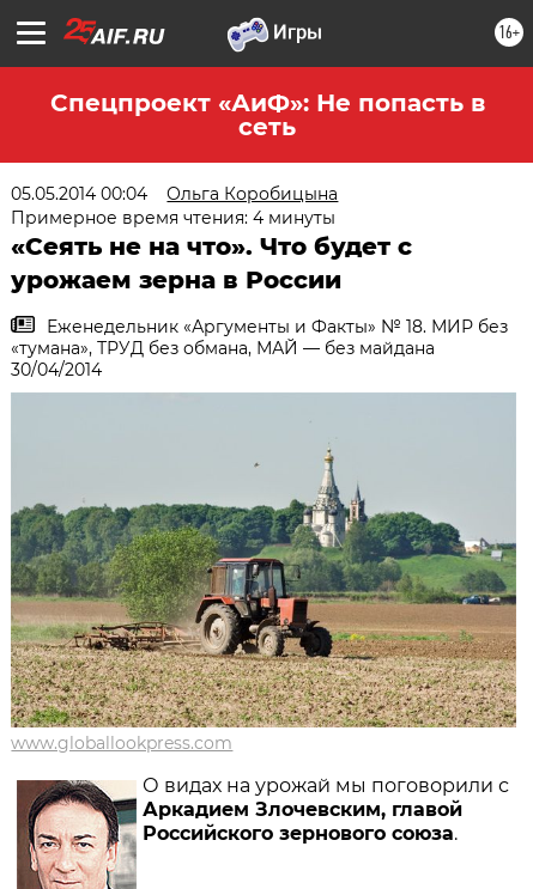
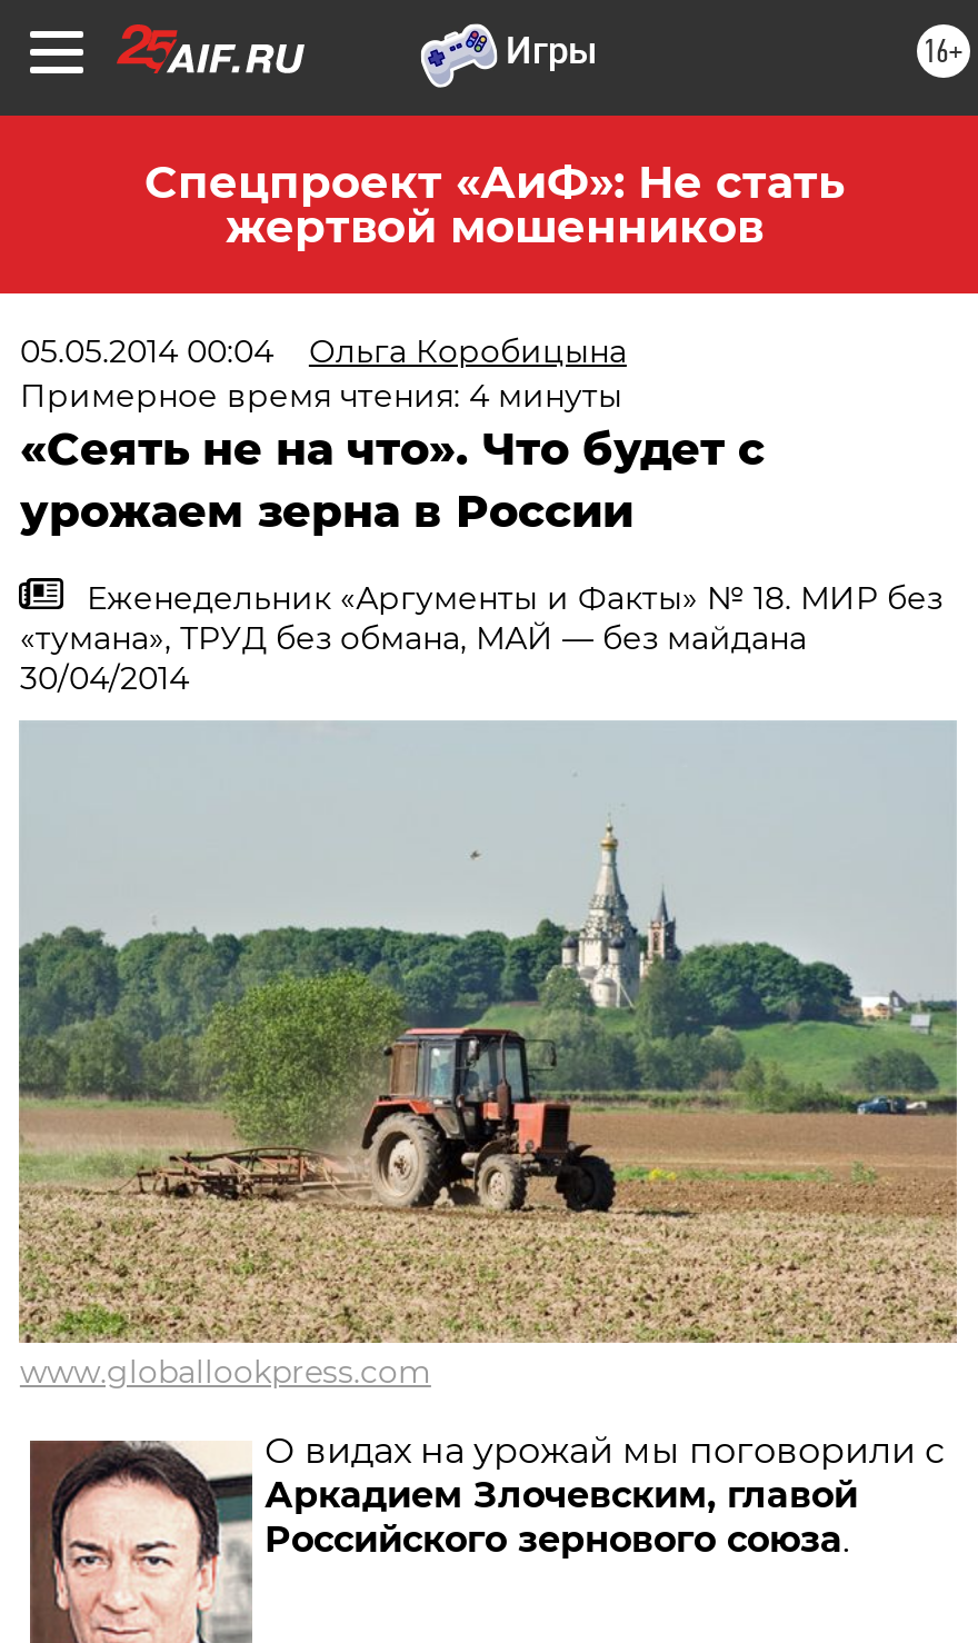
[50,89,484,141] Спецпроект «АиФ»: Не попасть в | сеть -> [144,156,845,253] Спецпроект «АиФ»: Не стать | жертвой мошенников

